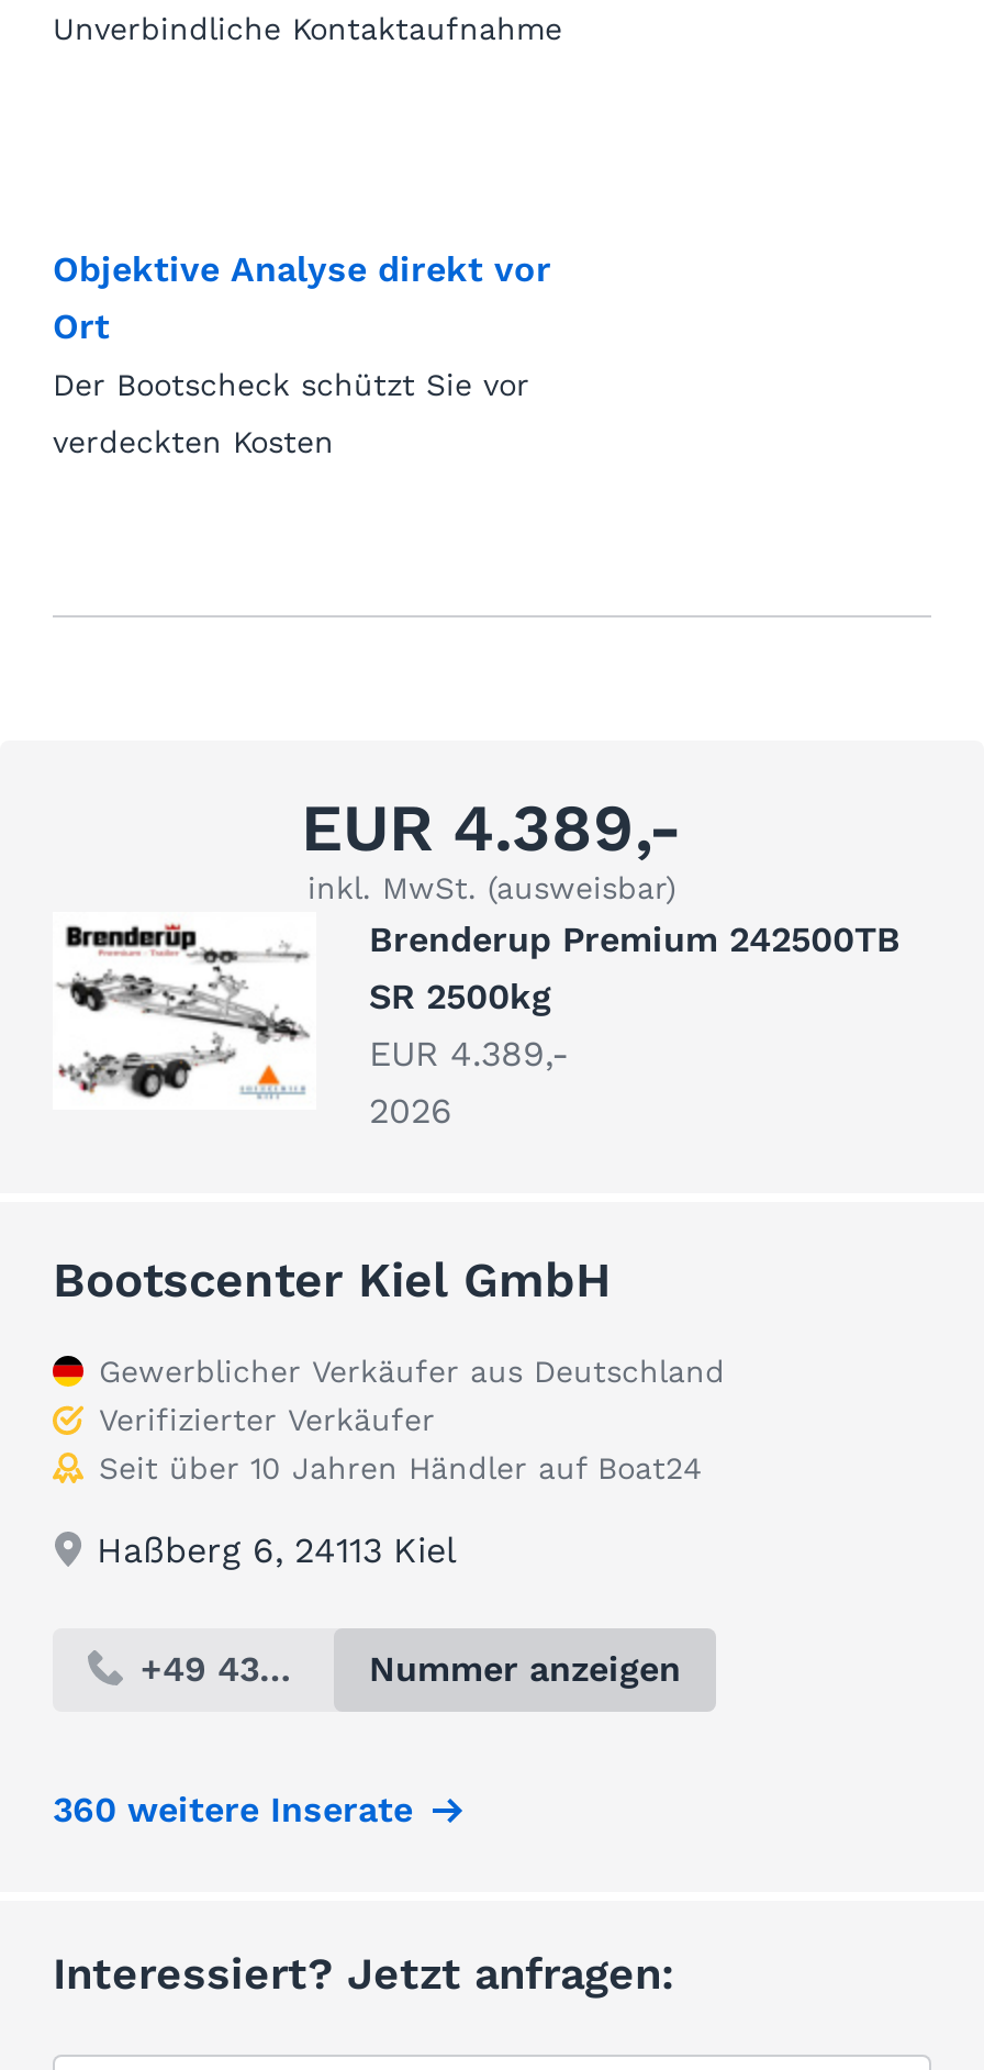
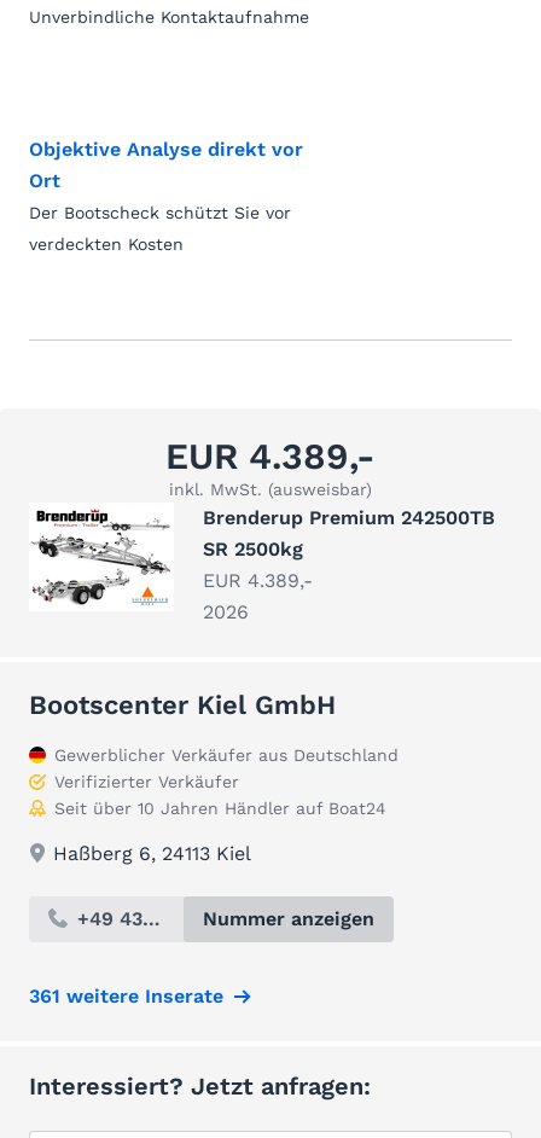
[53,1789,413,1830] 360 weitere Inserate -> [29,985,223,1008] 361 weitere Inserate

